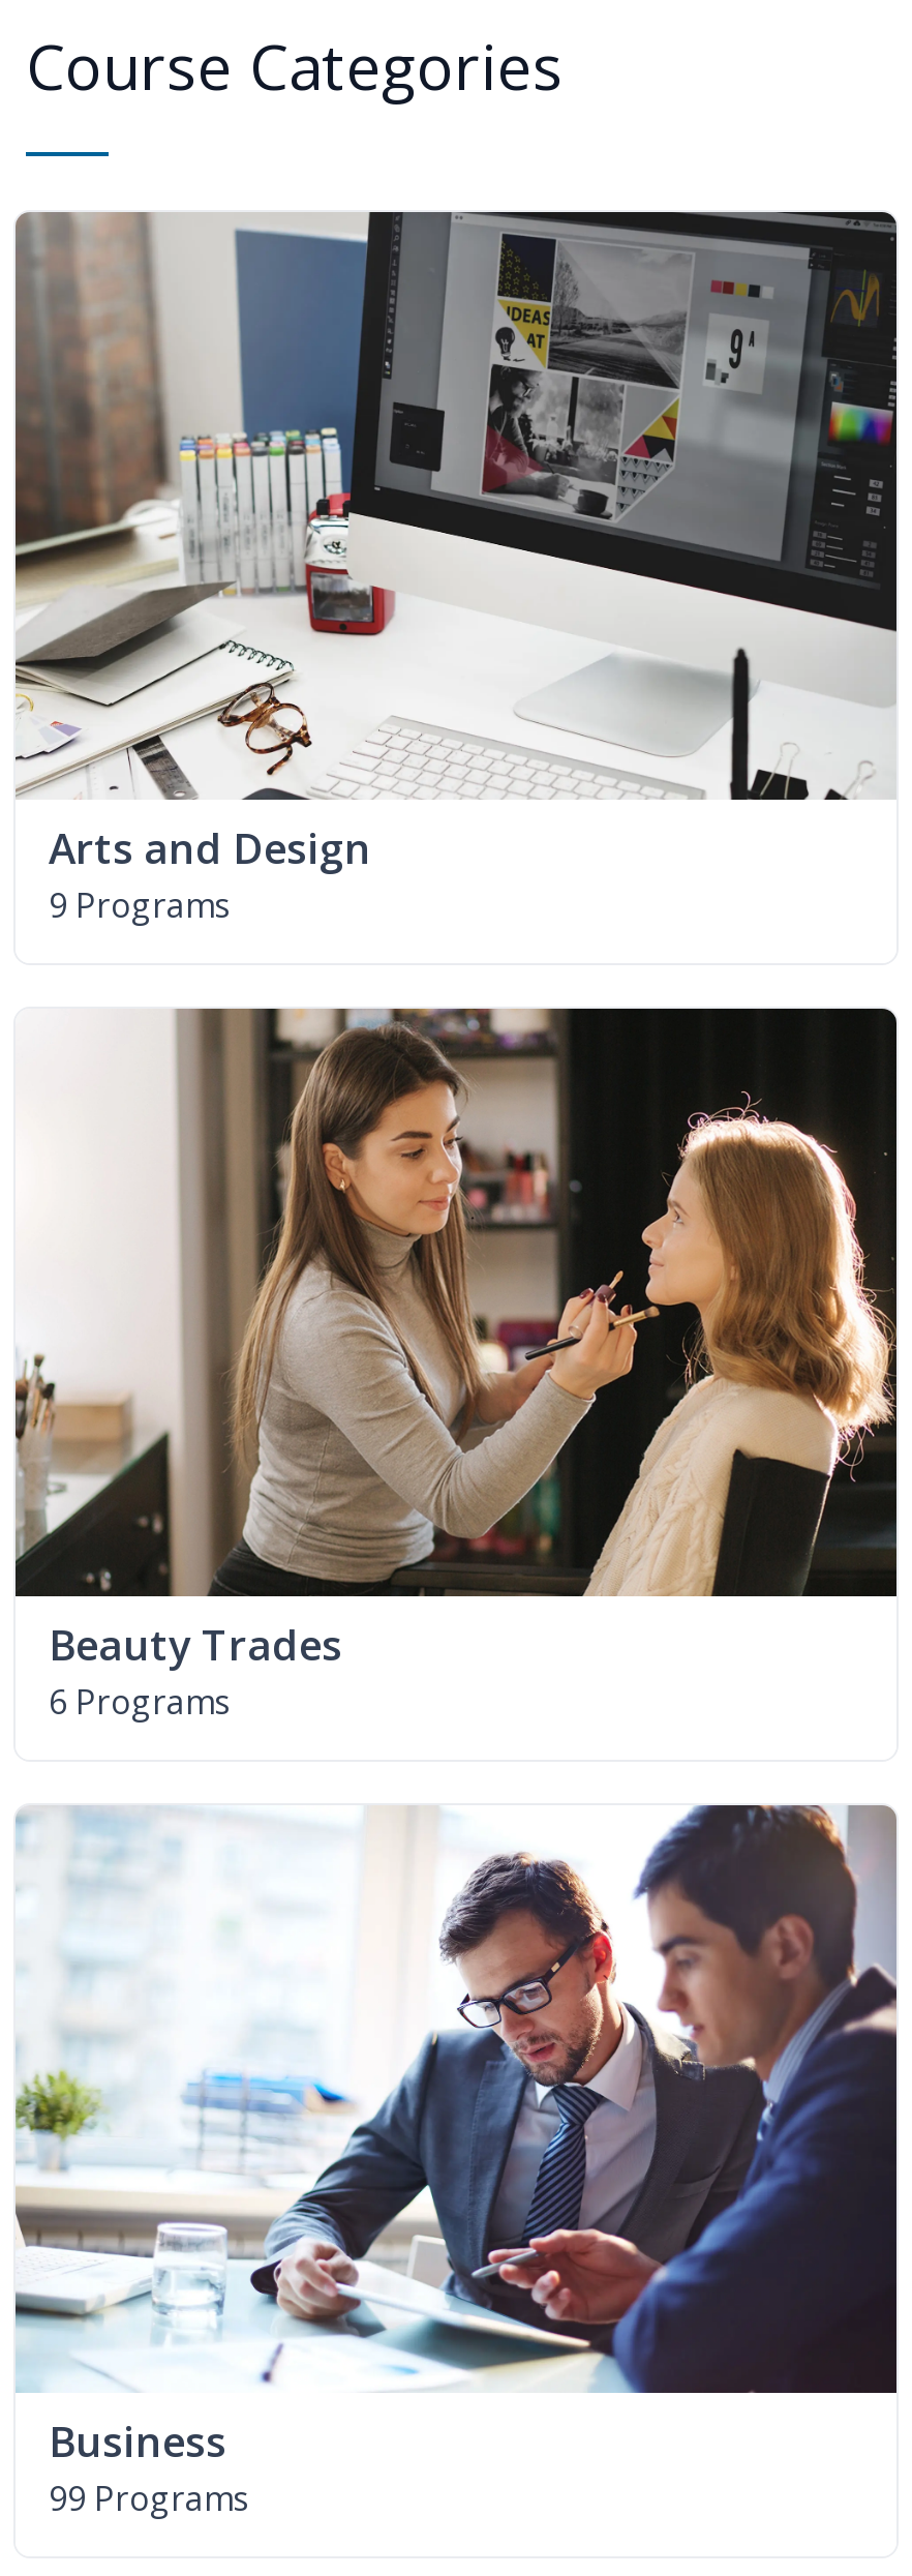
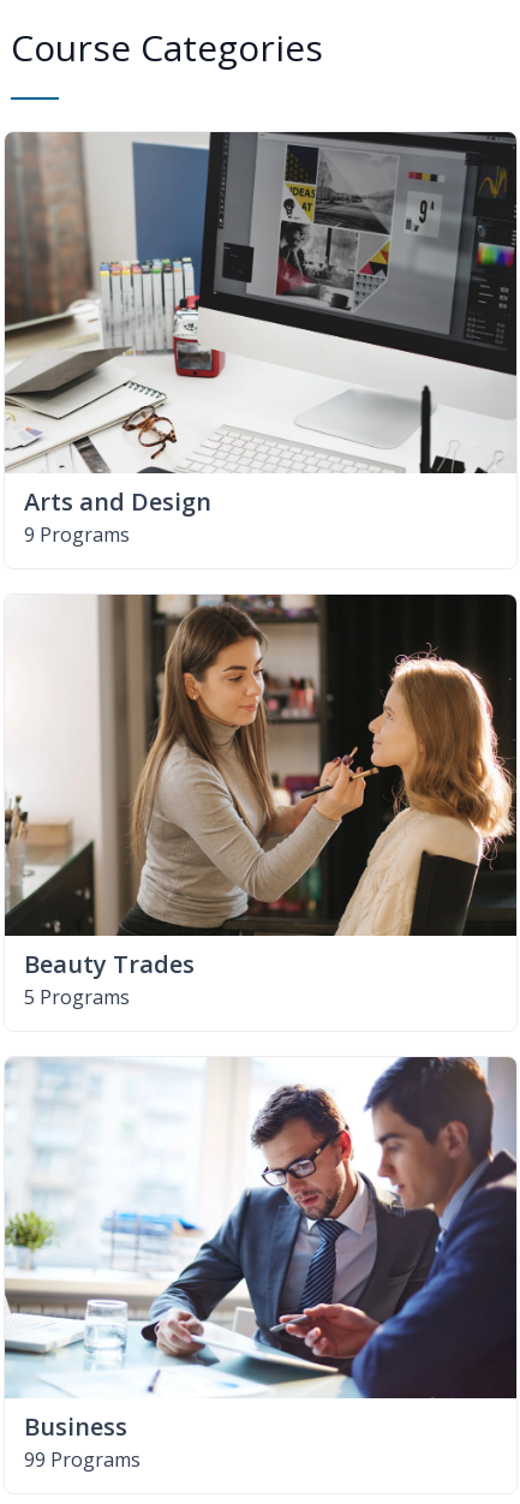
[49,1679,231,1724] 6 Programs -> [24,984,130,1010] 5 Programs

